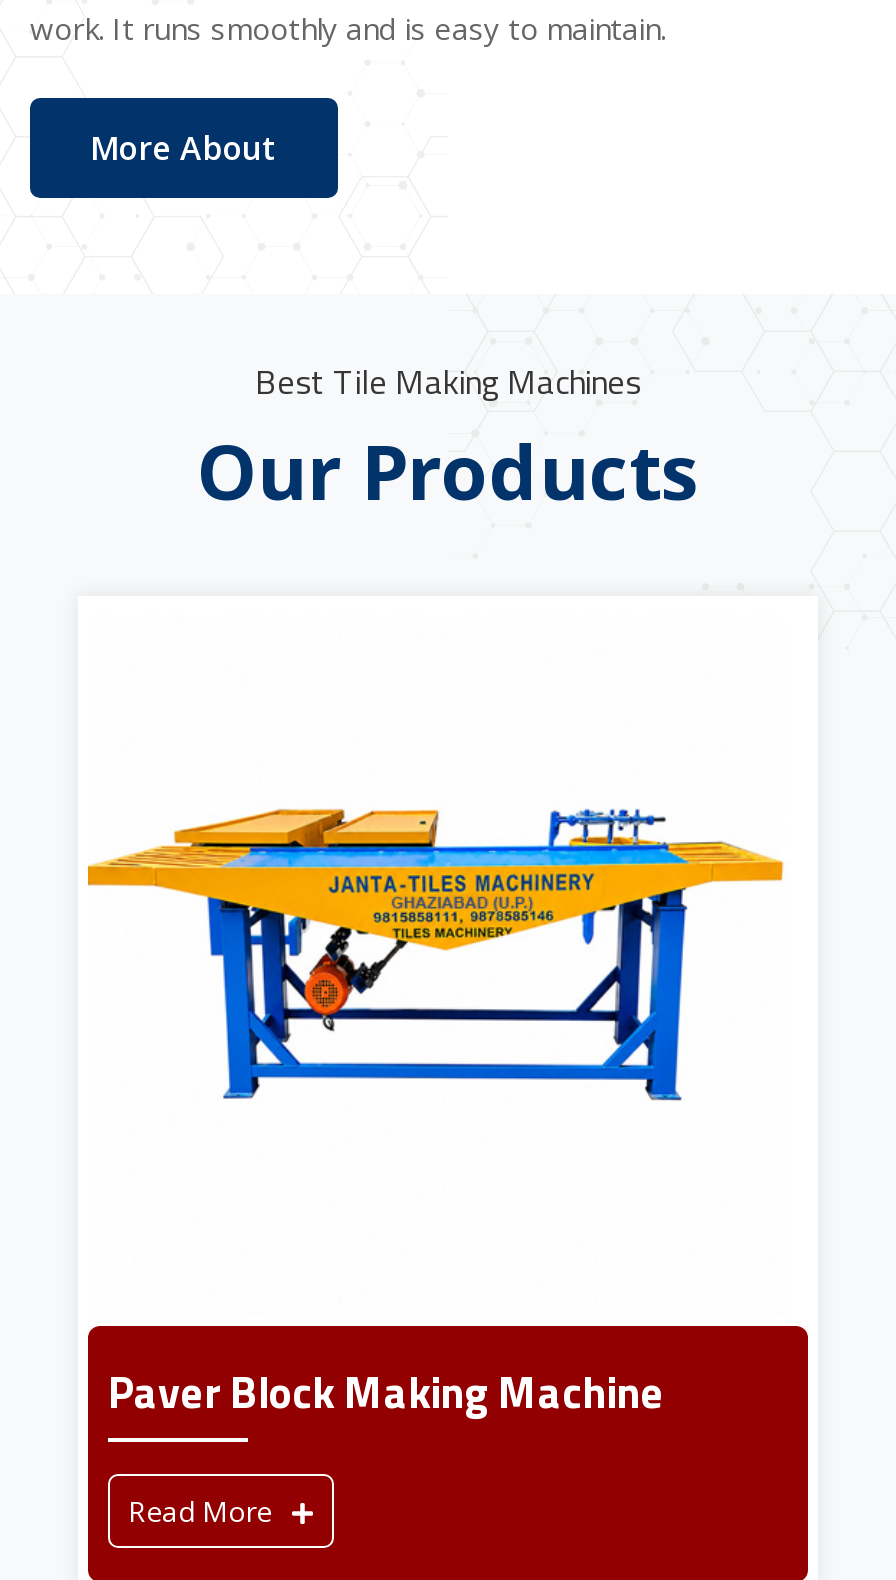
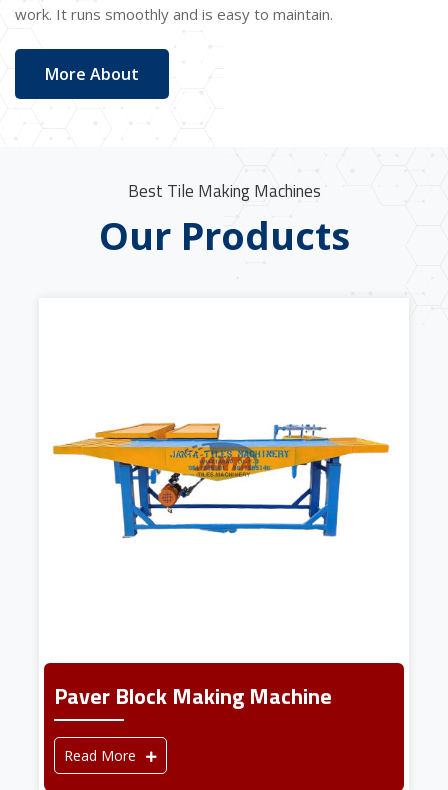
[86,808,786,1102] [image] -> [44,405,391,550] [image]

